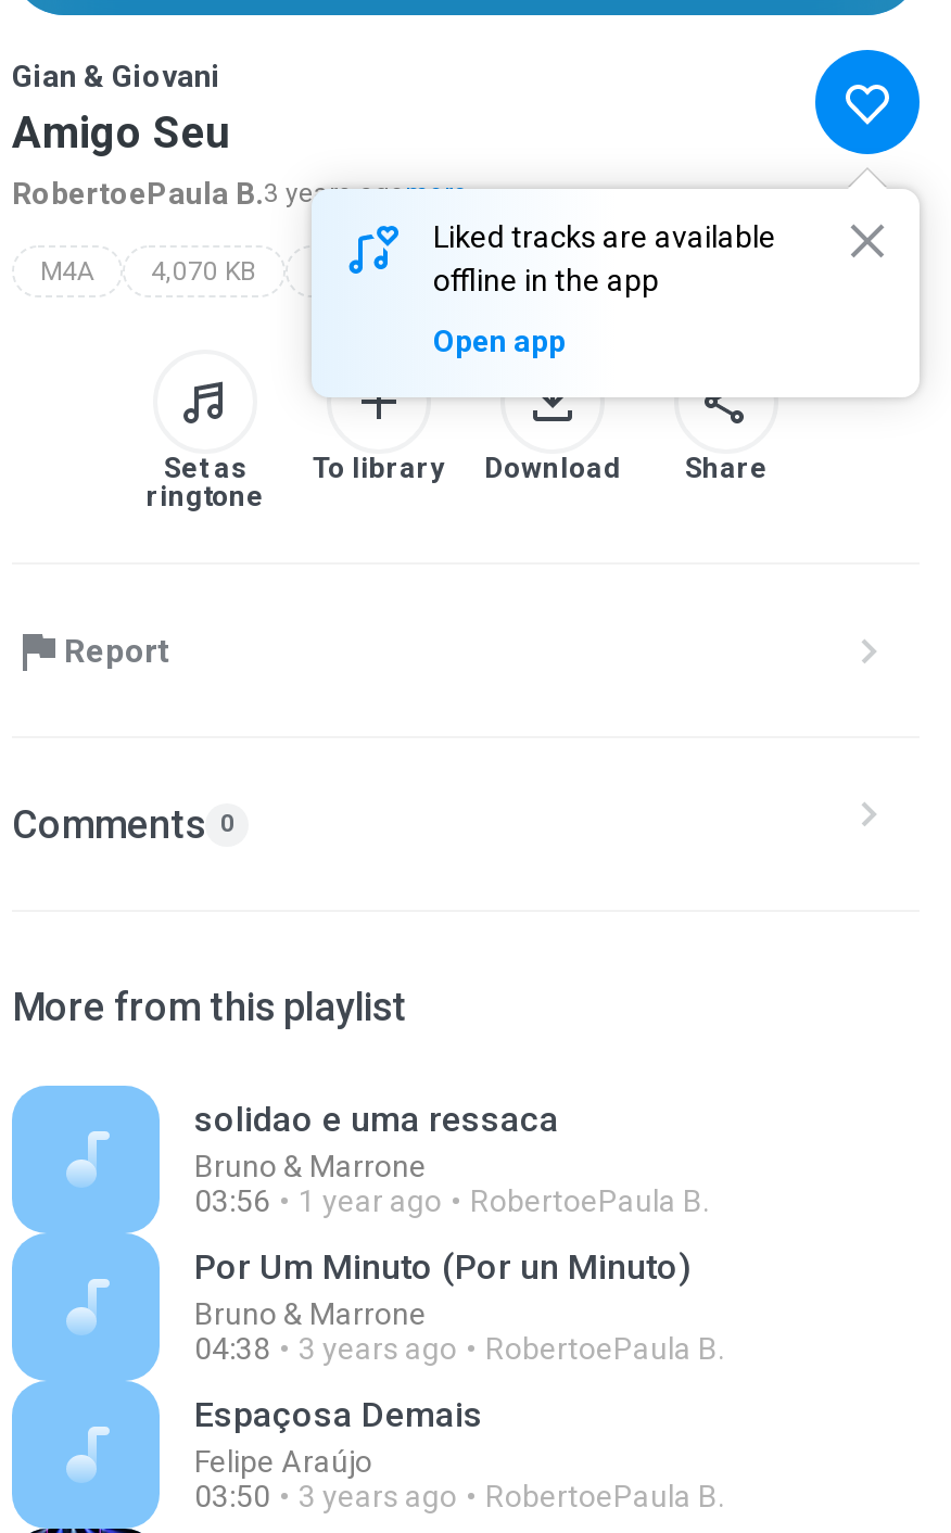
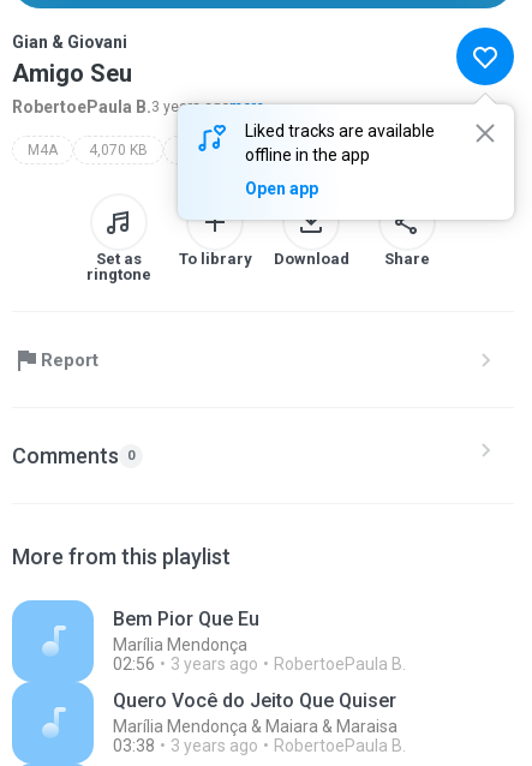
[194,1099,709,1366] solidao e uma ressaca | Bruno & Marrone | 03:56 | 1 year ago | RobertoePaula B. | Por Um Minuto (Por un Minuto) | Bruno & Marrone | 04:38 -> [113,608,259,674] Bem Pior Que Eu | Marília Mendonça | 02:56
[194,1394,483,1513] Espaçosa Demais | Felipe Araújo | 03:50 -> [113,689,397,755] Quero Você do Jeito Que Quiser | Marília Mendonça & Maiara & Maraisa | 03:38

